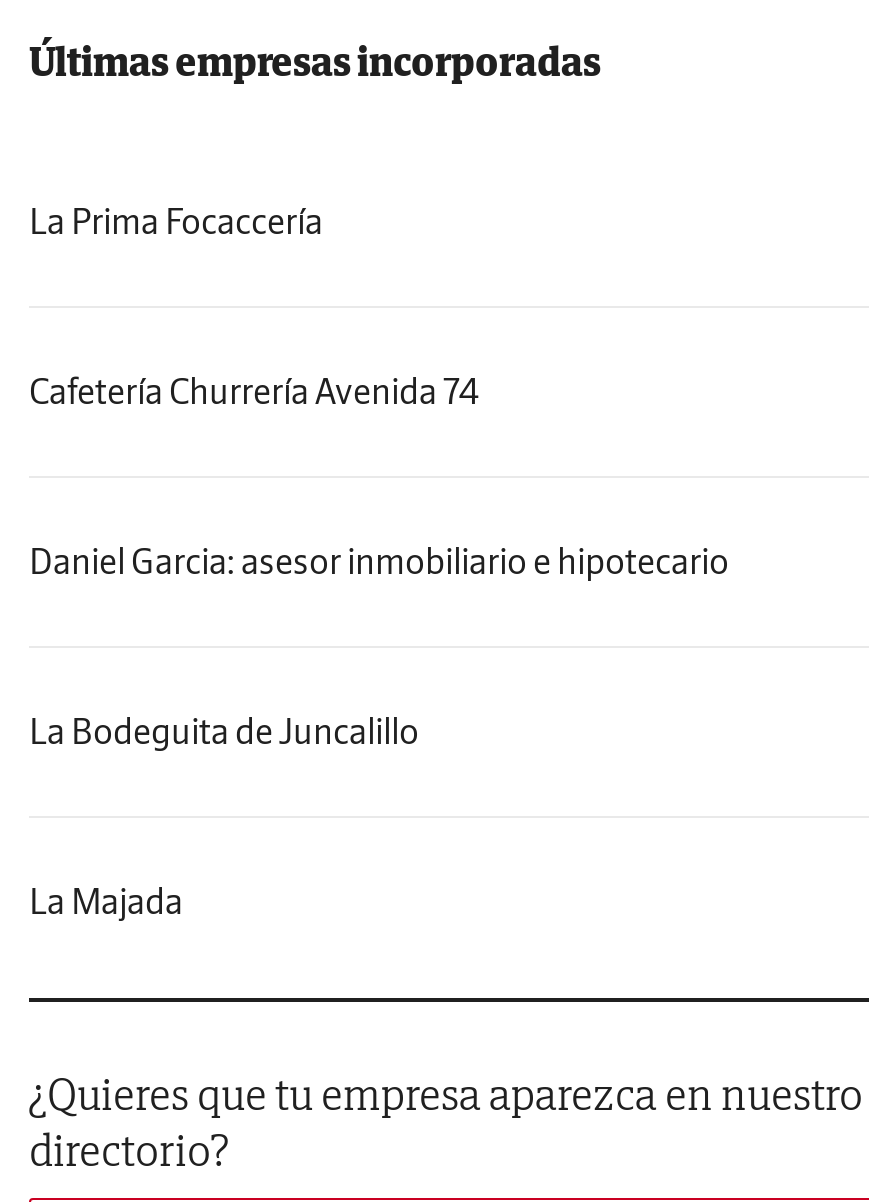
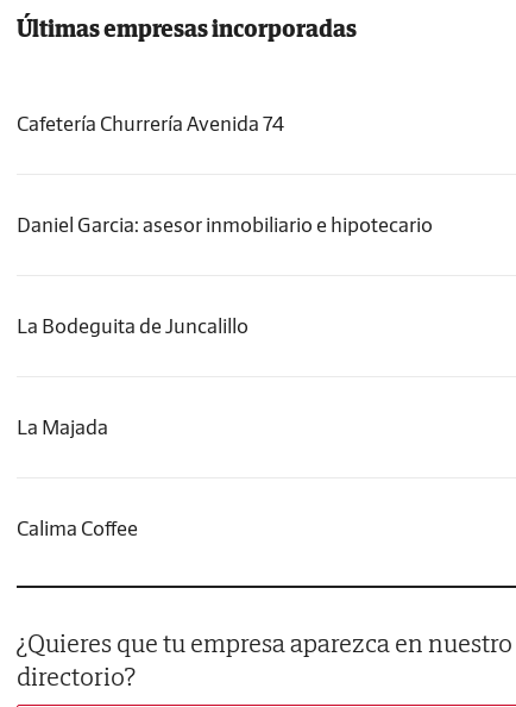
[29,198,323,244] La Prima Focaccería -> none
moved [29,368,729,924] -> [17,109,433,440]: Cafetería Churrería Avenida 74 | Daniel Garcia: asesor inmobiliario e hipotecario | La Bodeguita de Juncalillo | La Majada
none -> [17,514,138,541] Calima Coffee

